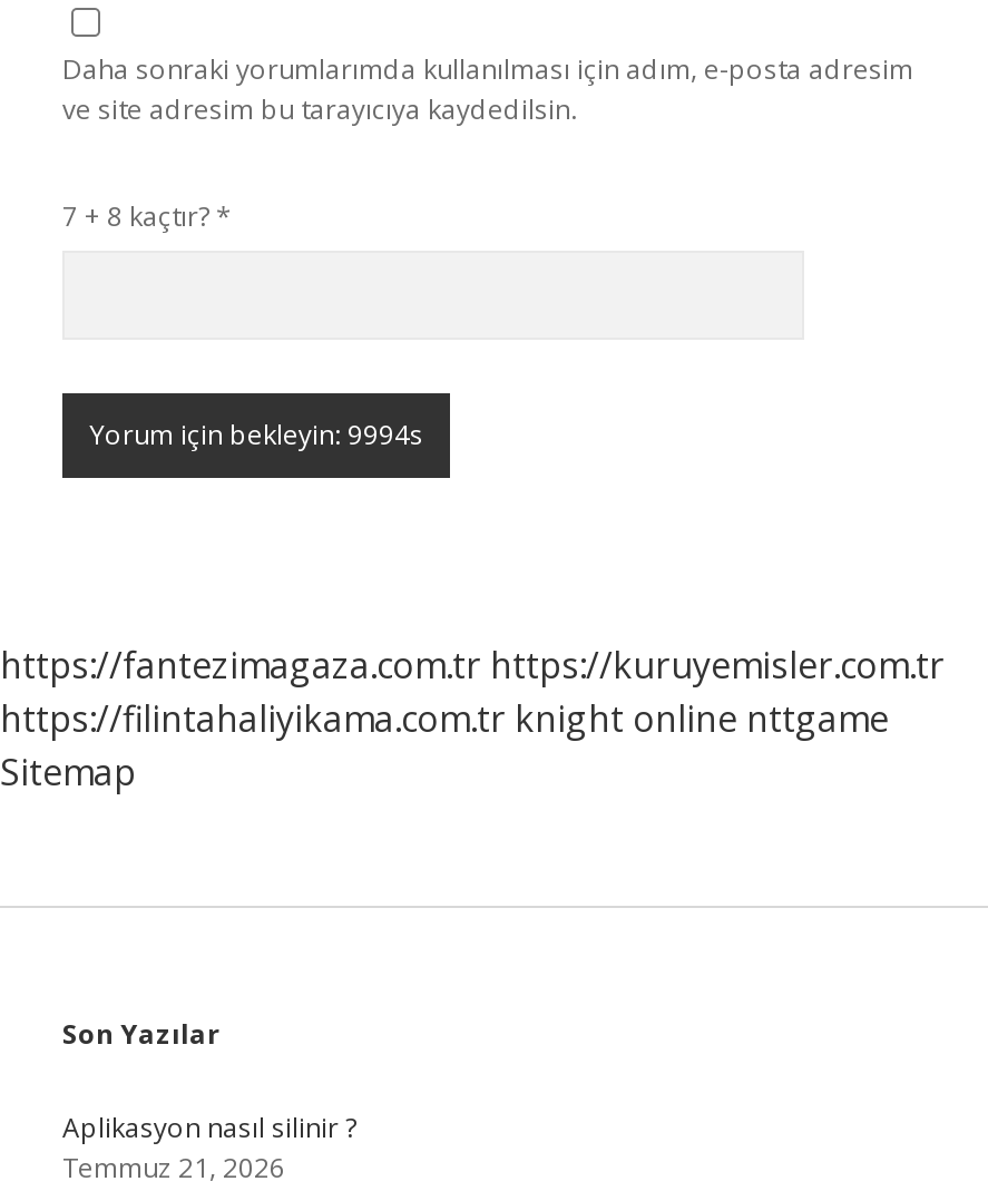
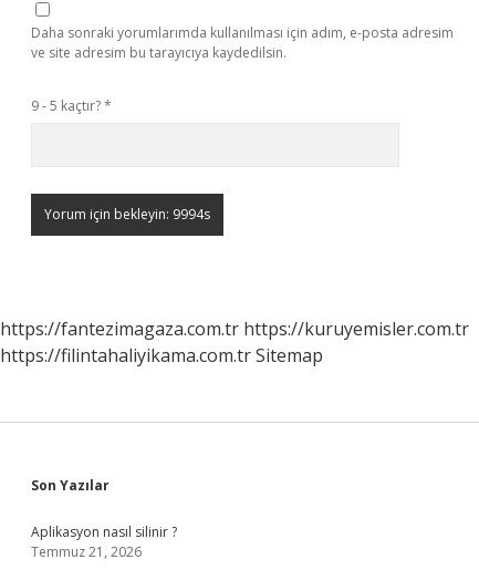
[62,197,232,235] 7 + 8 kaçtır? * -> [31,96,112,115] 9 - 5 kaçtır? *
[0,694,889,797] https://filintahaliyikama.com.tr knight online nttgame | Sitemap -> [0,343,323,367] https://filintahaliyikama.com.tr Sitemap

